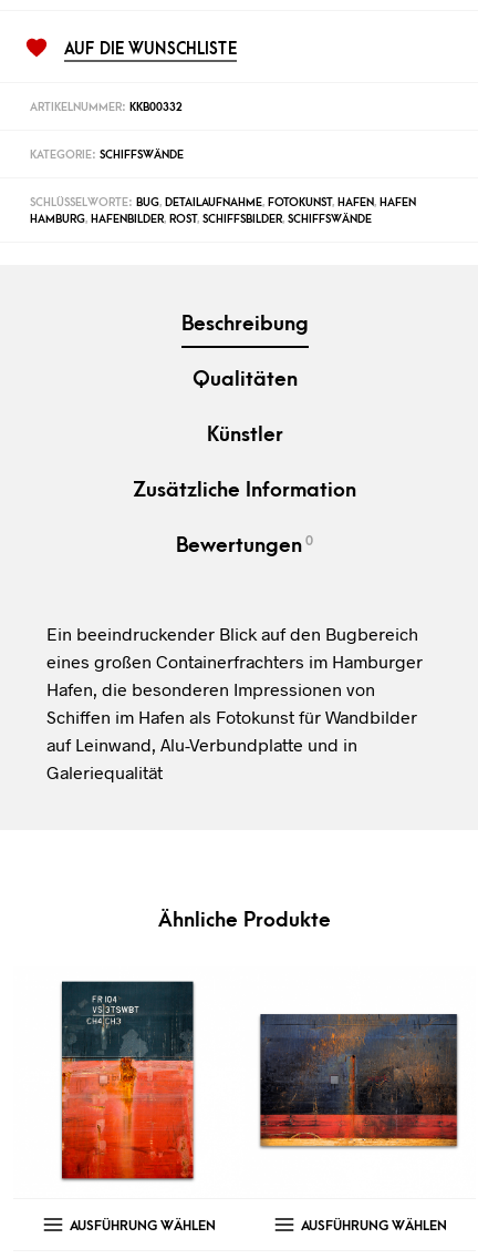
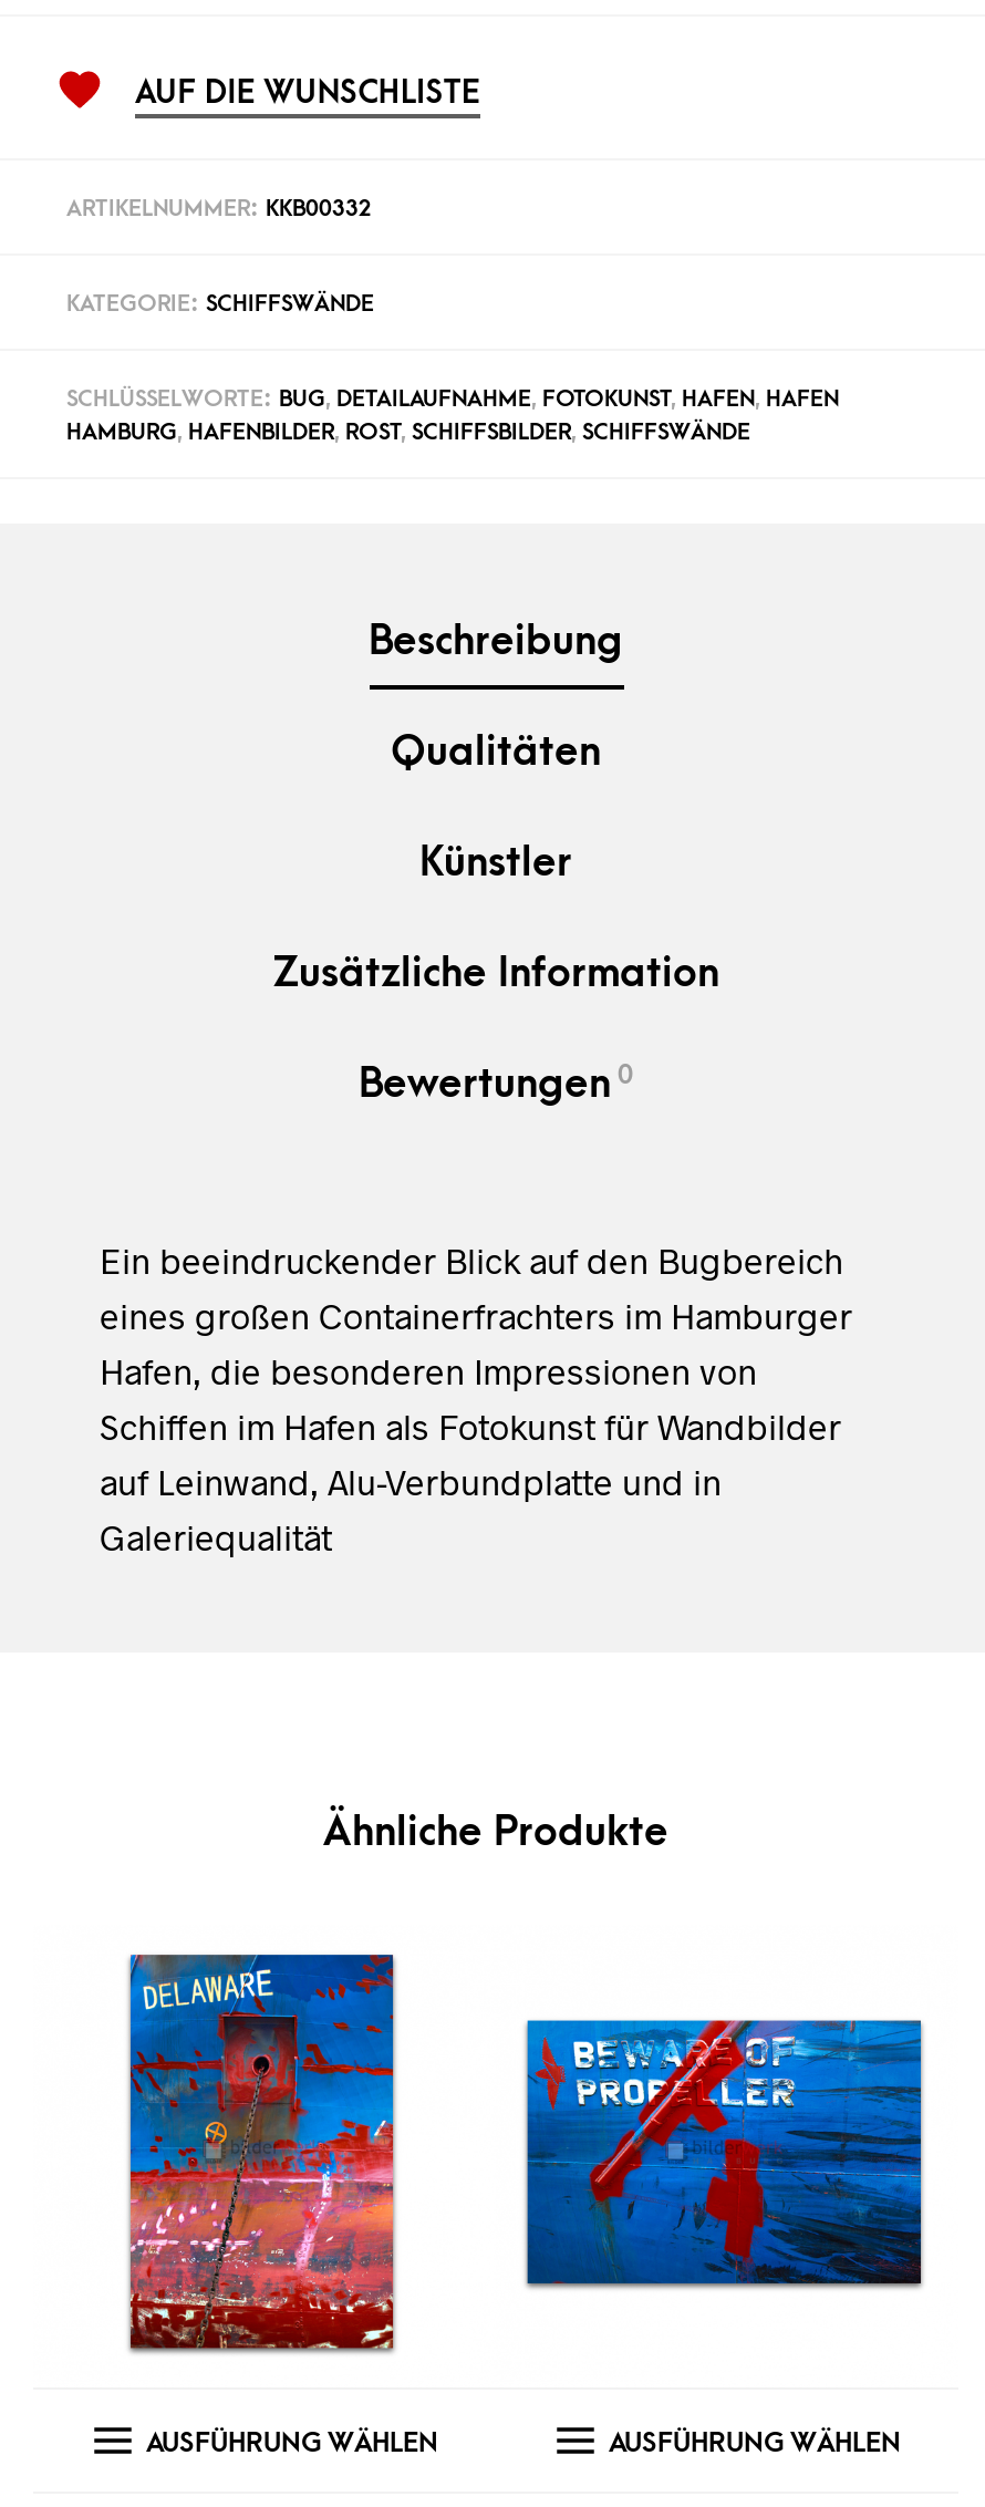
[61,981,195,1179] [image] -> [128,1954,396,2350] [image]
[259,1013,458,1147] [image] -> [525,2018,923,2286] [image]

